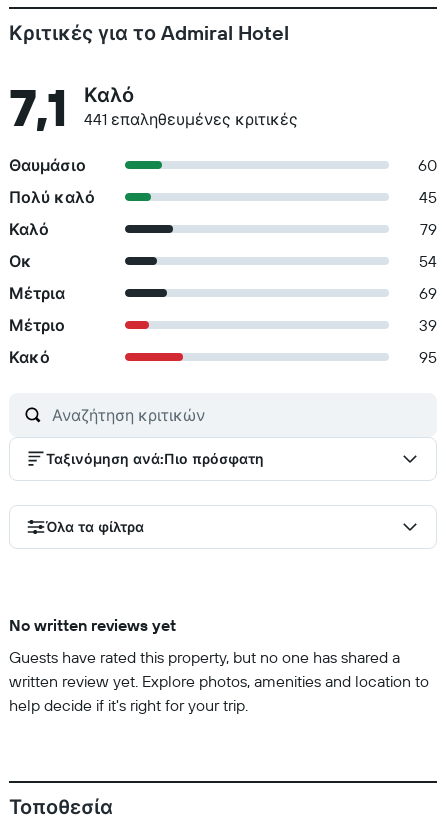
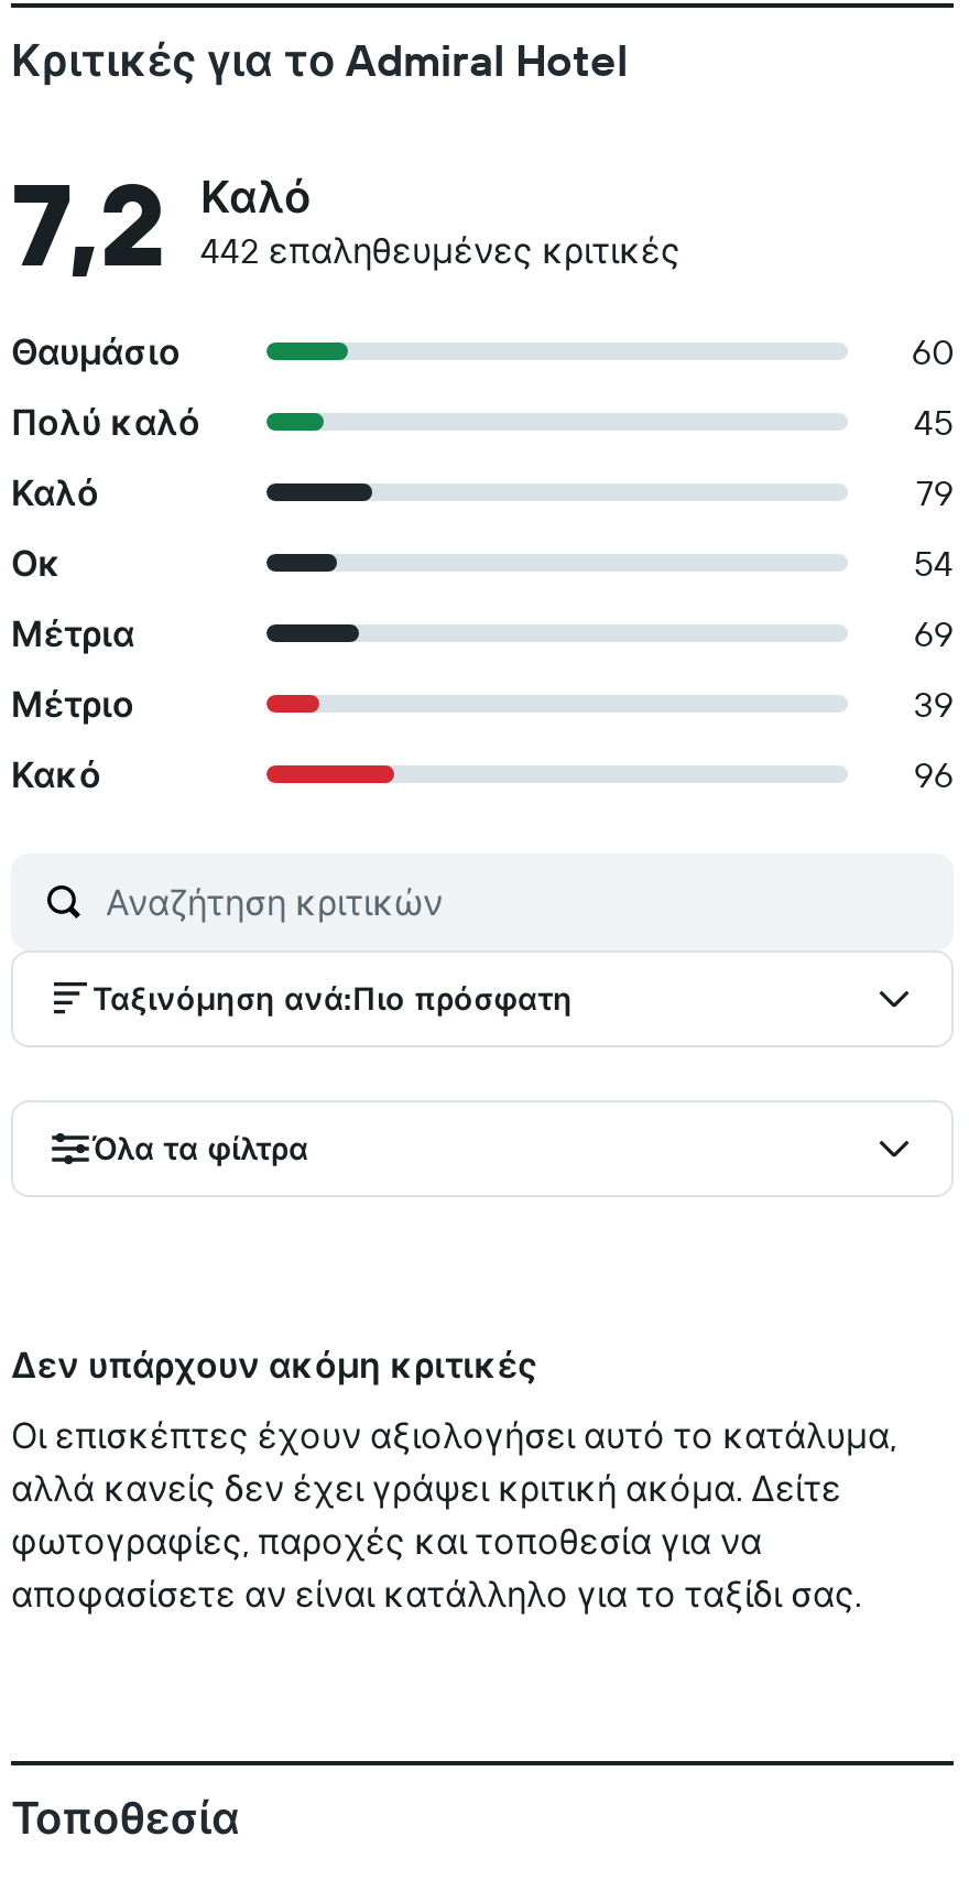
[9,74,68,140] 7,1 -> [11,151,165,296] 7,2
[84,109,298,129] 441 επαληθευμένες κριτικές -> [200,228,681,272] 442 επαληθευμένες κριτικές
[419,347,437,367] 95 -> [914,752,954,796] 96
[9,615,176,635] No written reviews yet -> [11,1343,537,1387] Δεν υπάρχουν ακόμη κριτικές
[9,647,429,715] Guests have rated this property, but no one has shared a | written review yet. Explore photos, amenities and location to | help decide if it's right for your trip. -> [11,1413,896,1616] Οι επισκέπτες έχουν αξιολογήσει αυτό το κατάλυμα, | αλλά κανείς δεν έχει γράψει κριτική ακόμα. Δείτε | φωτογραφίες, παροχές και τοποθεσία για να | αποφασίσετε αν είναι κατάλληλο για το ταξίδι σας.

